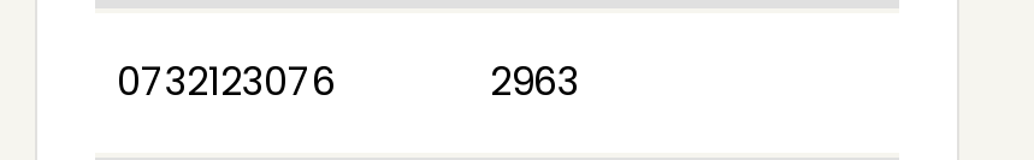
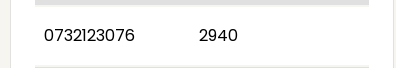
[490,54,579,109] 2963 -> [199,24,238,47] 2940

